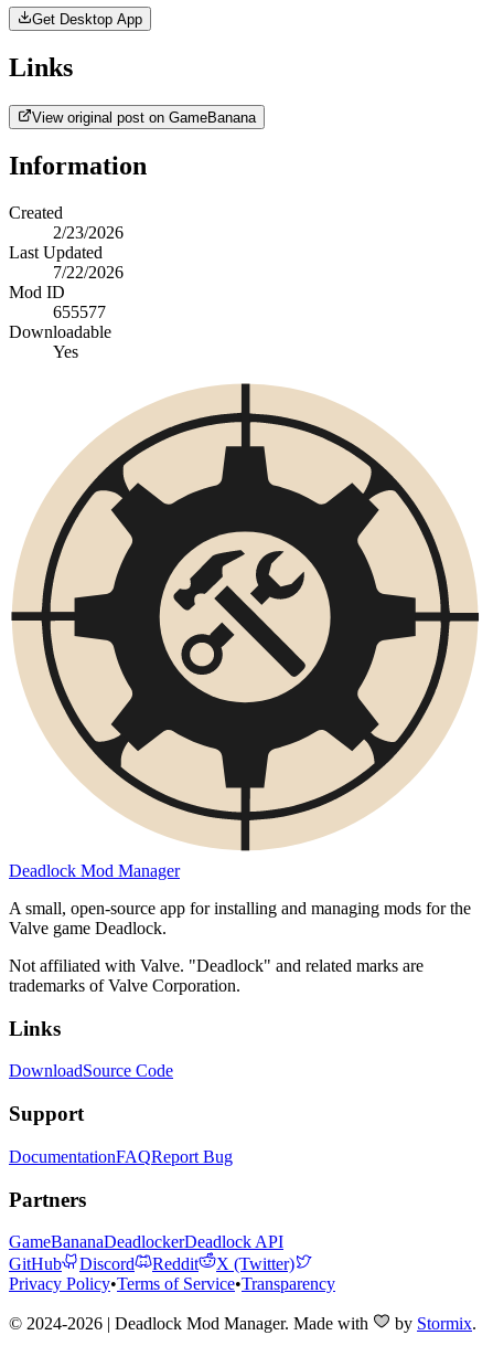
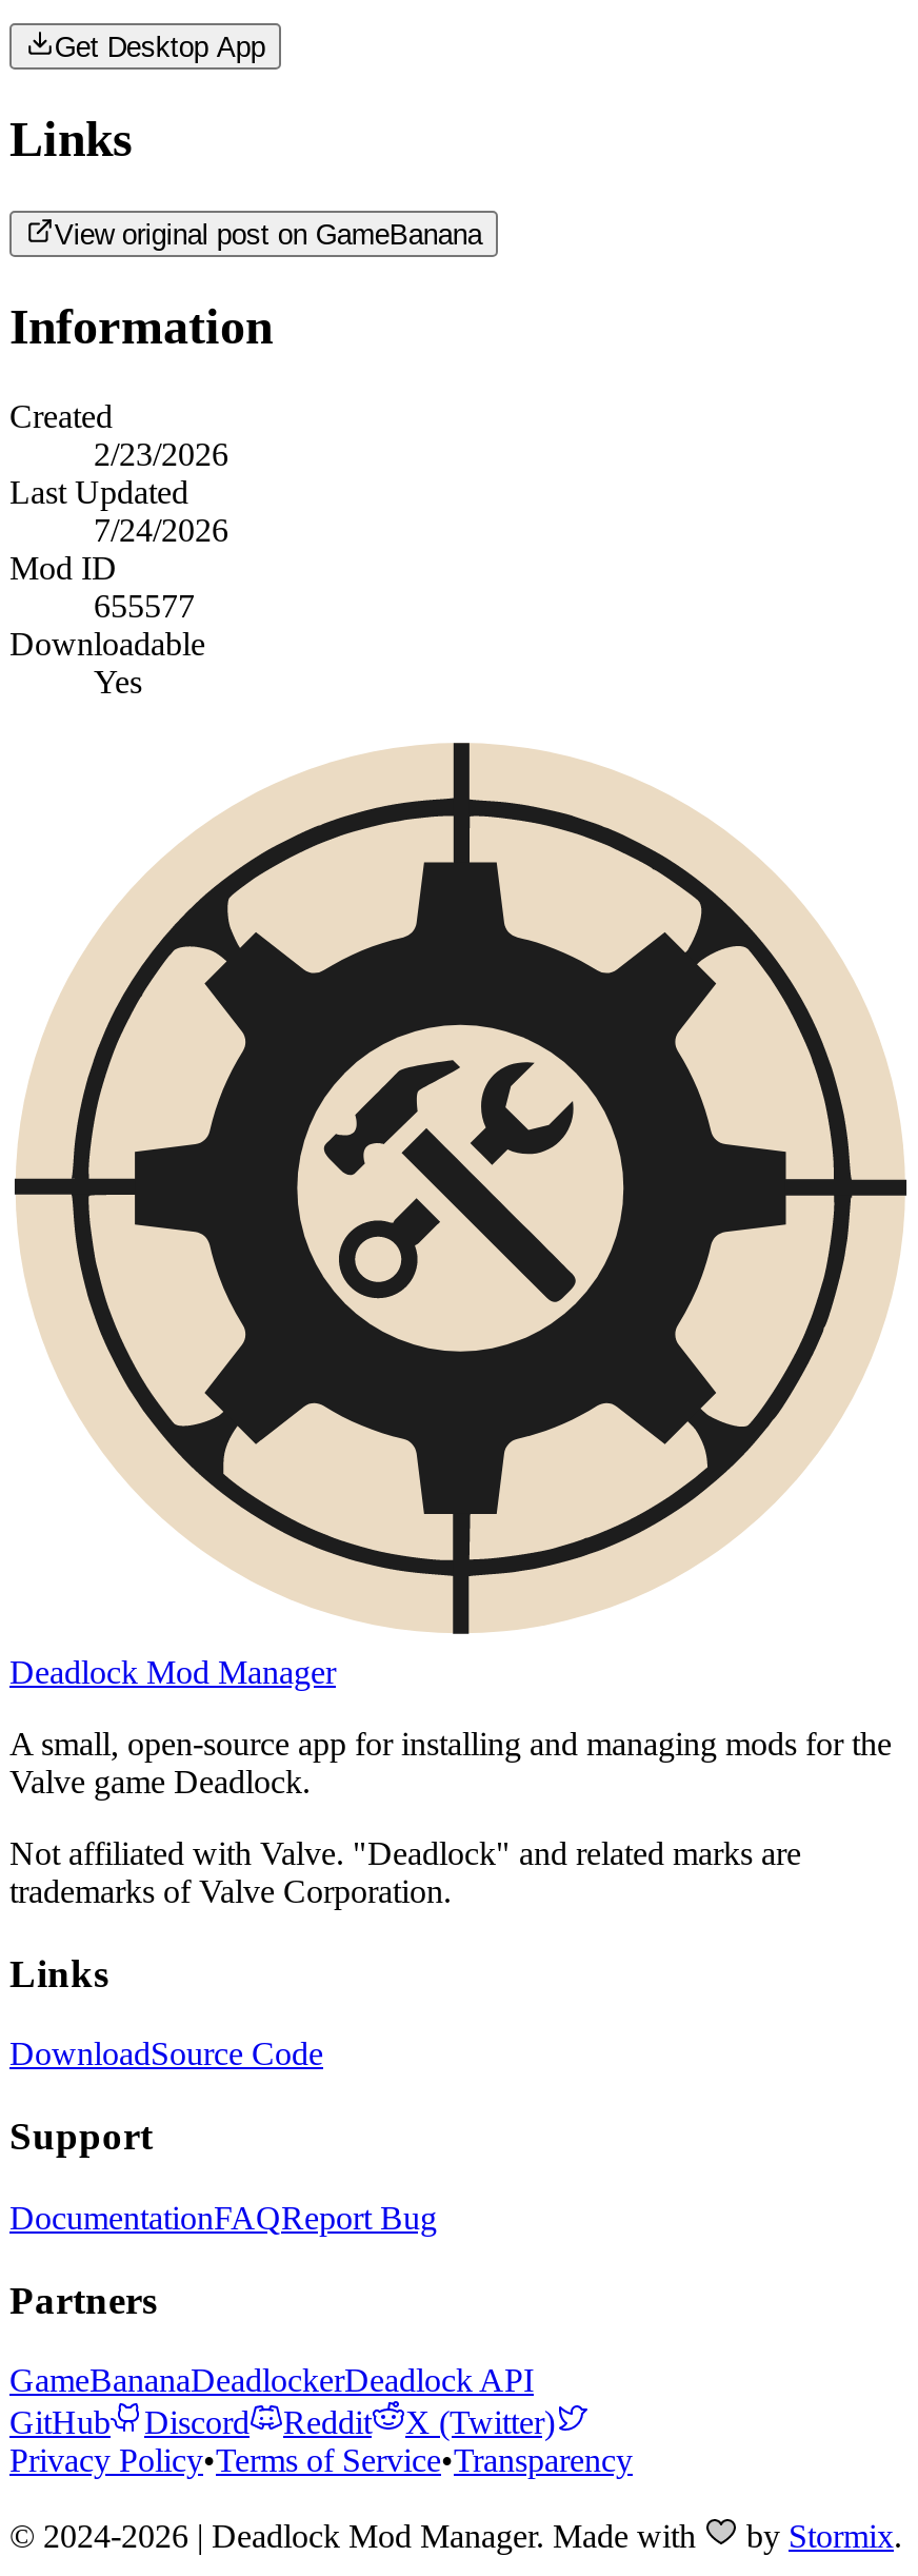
[53,263,124,282] 7/22/2026 -> [94,512,228,548] 7/24/2026

